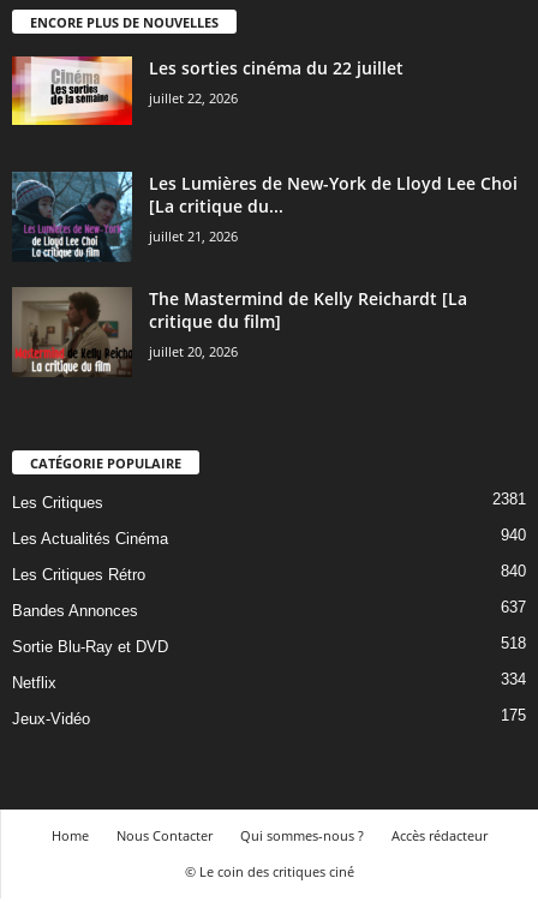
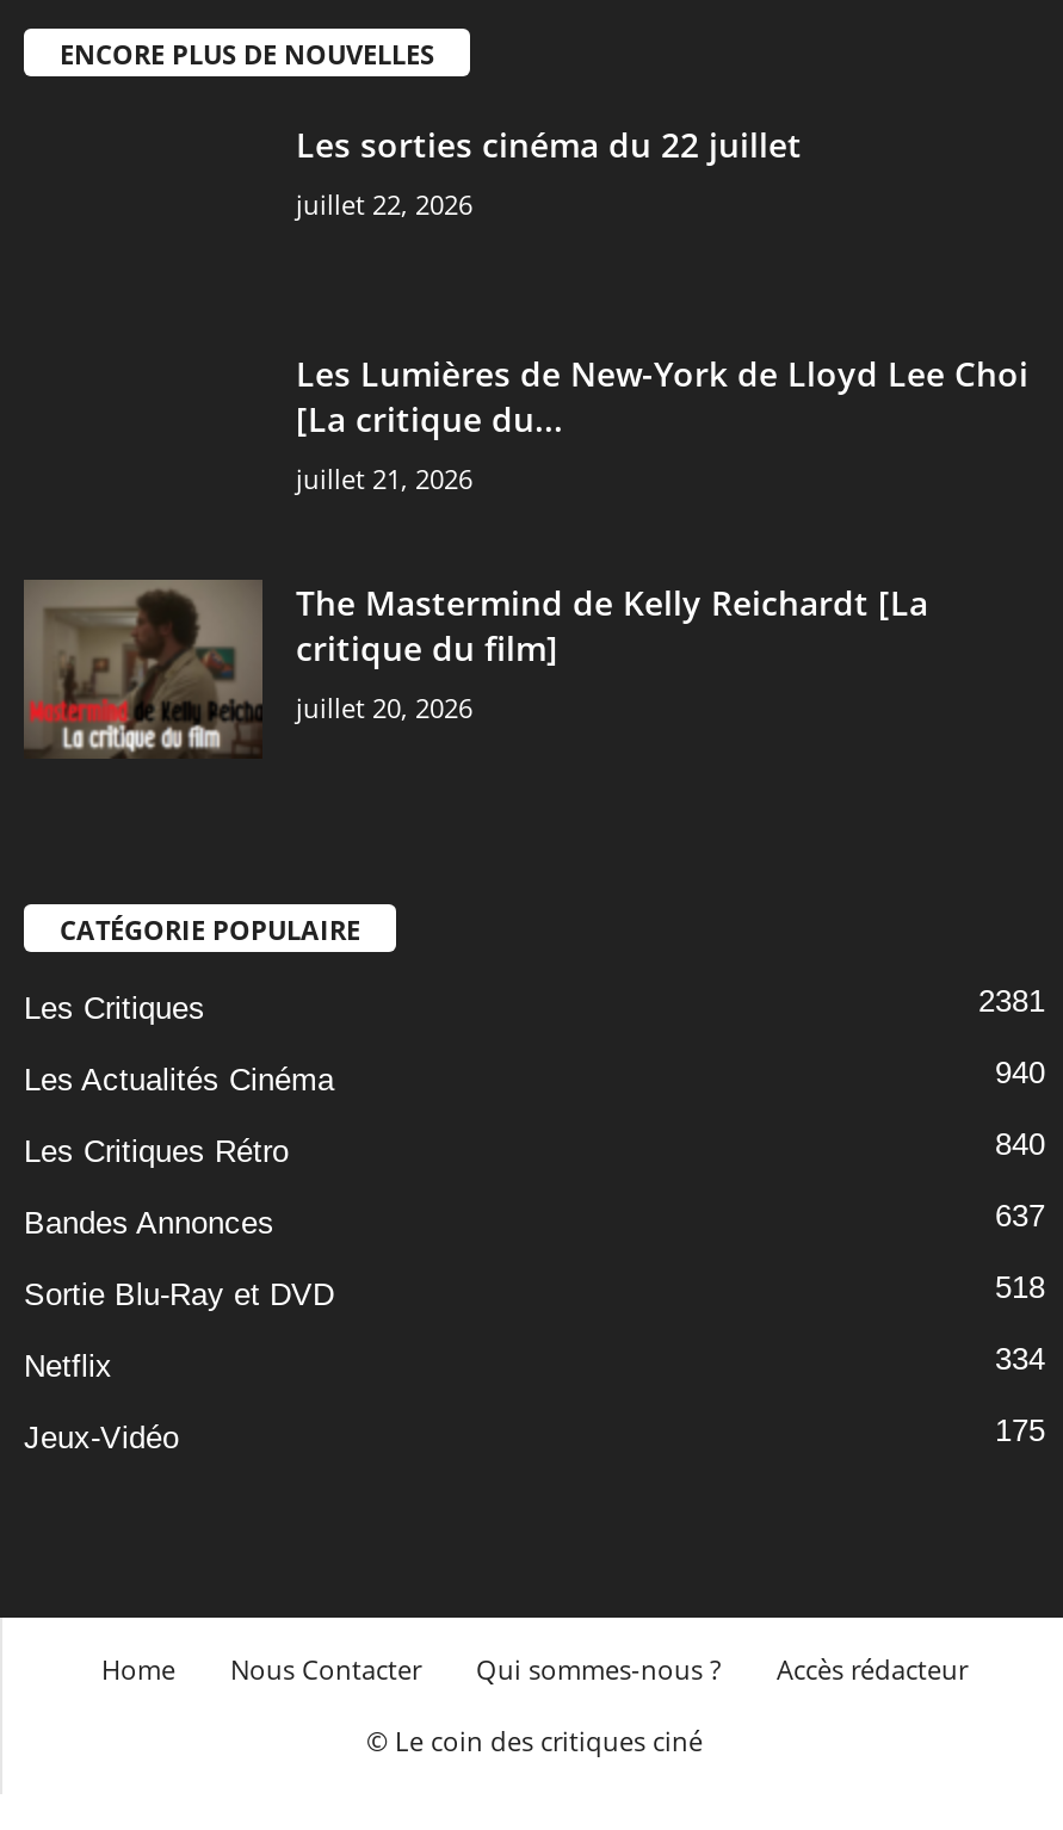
[11,55,133,126] [image] -> none
[11,171,133,262] [image] -> none

